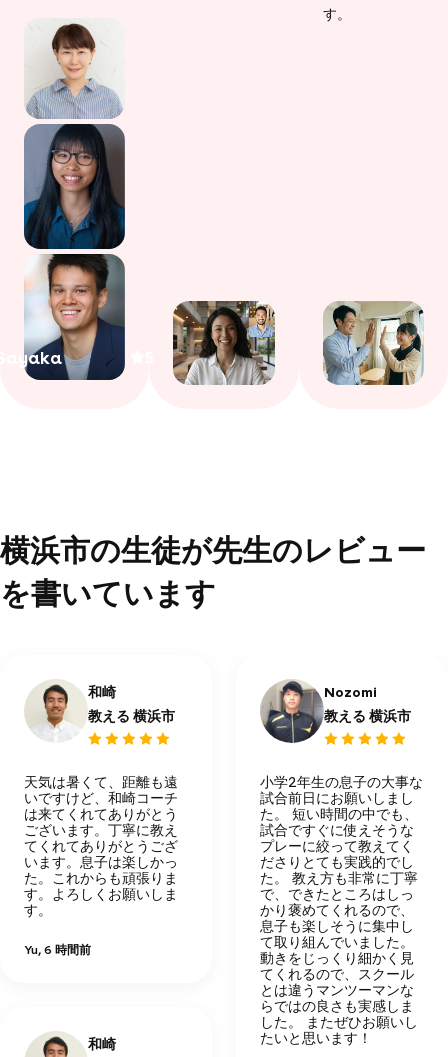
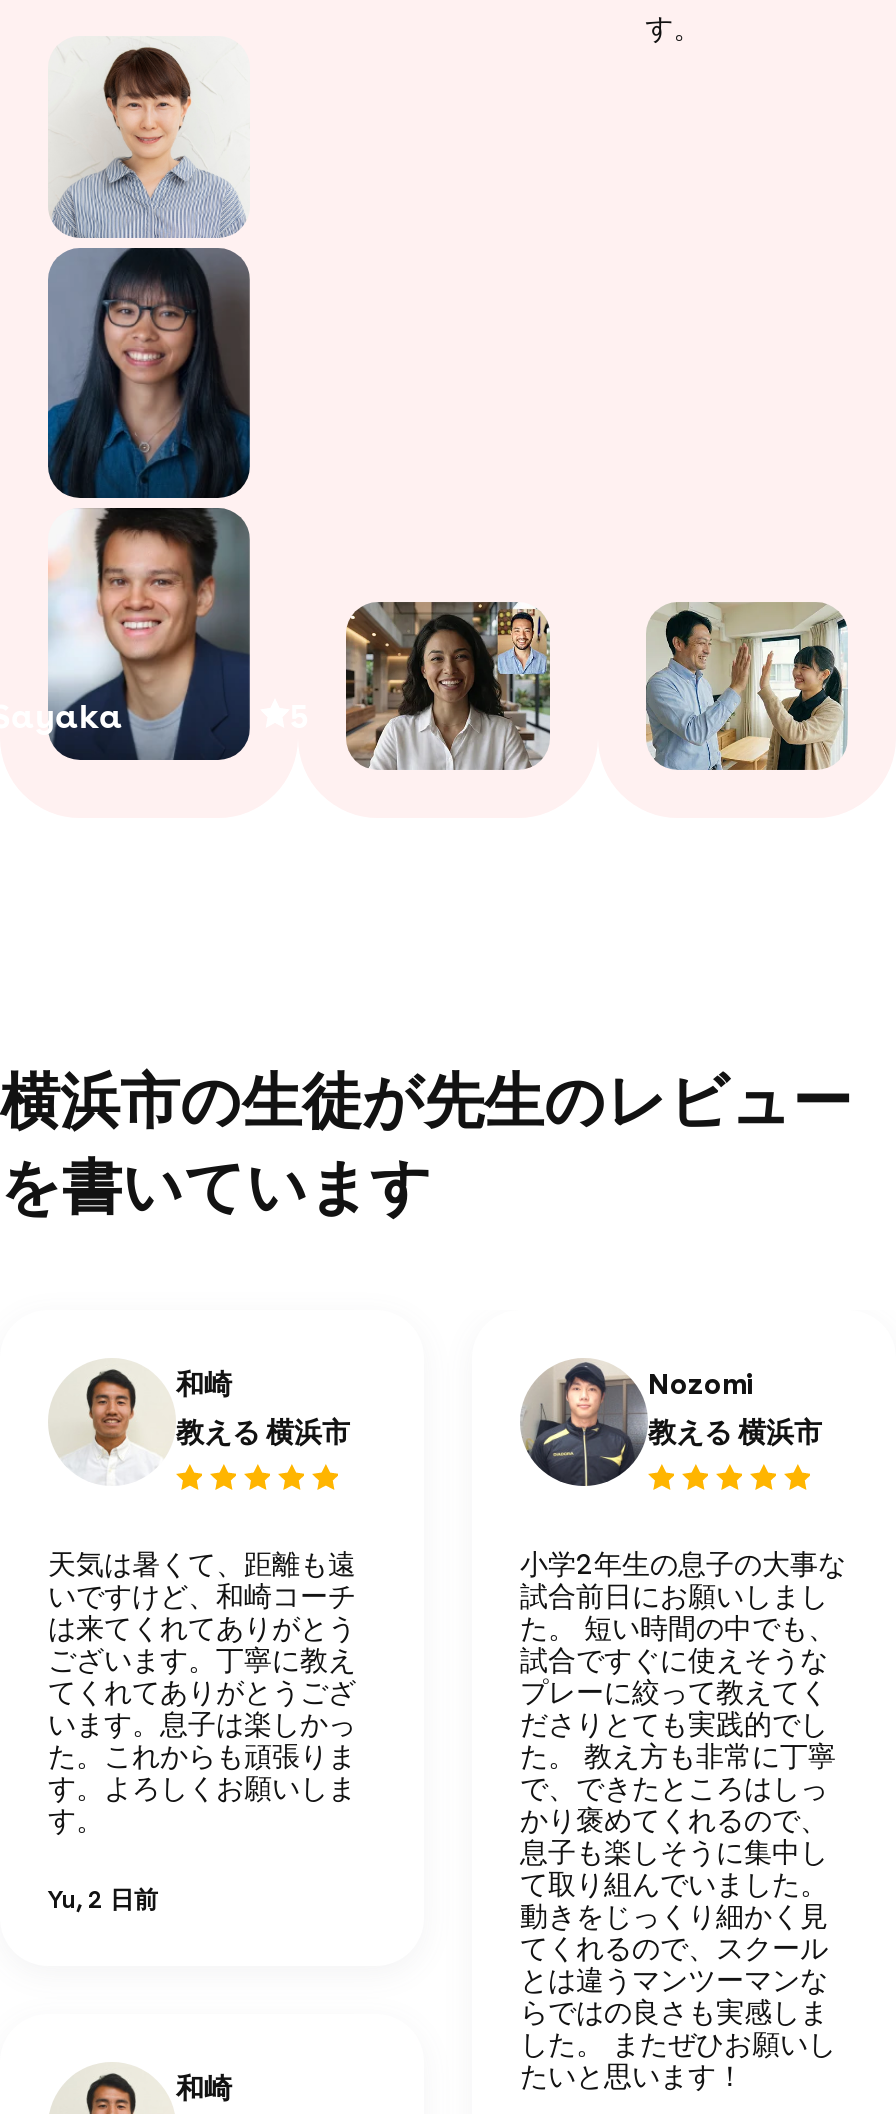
[24,943,91,957] Yu, 6 時間前 -> [48,1885,158,1913] Yu, 2 日前

